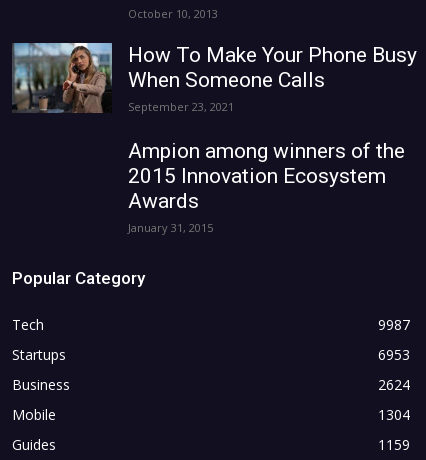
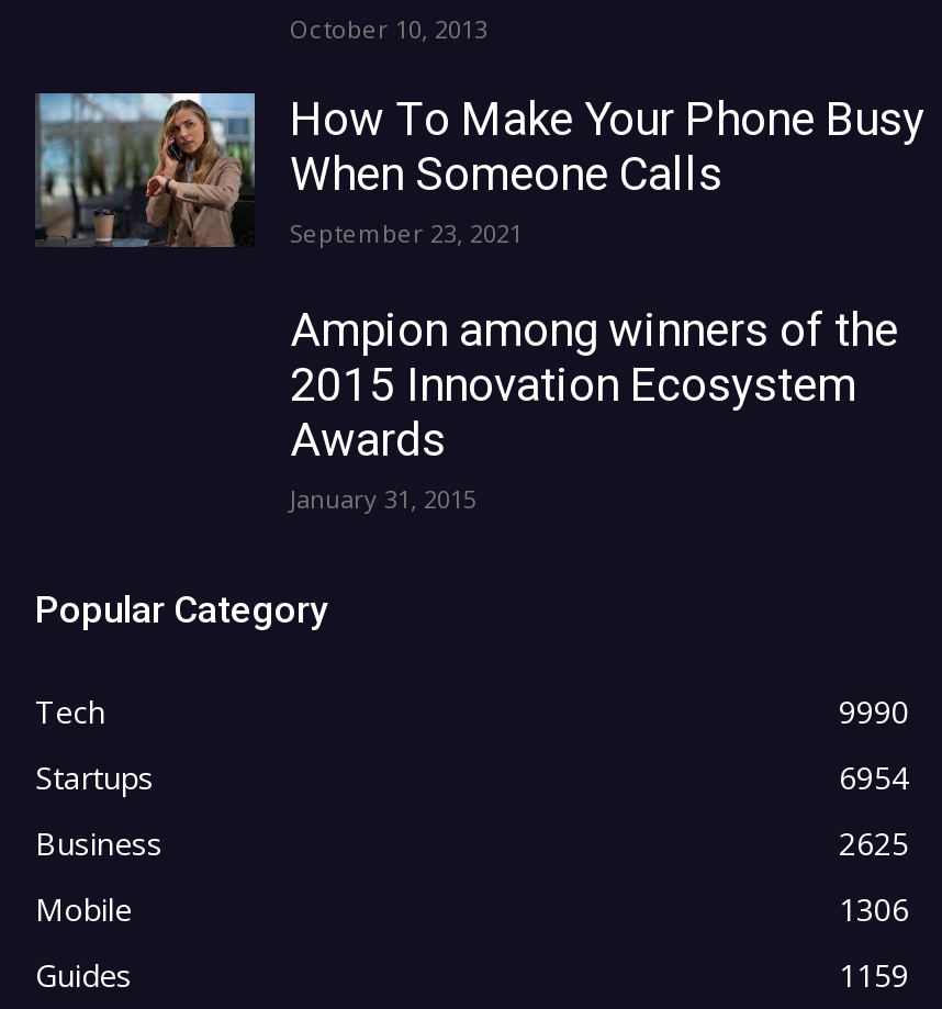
[378,315,410,334] 9987 -> [839,690,909,732] 9990
[378,345,410,364] 6953 -> [839,756,909,798] 6954
[378,375,410,394] 2624 -> [839,822,909,864] 2625
[378,405,410,424] 1304 -> [839,888,909,930] 1306

